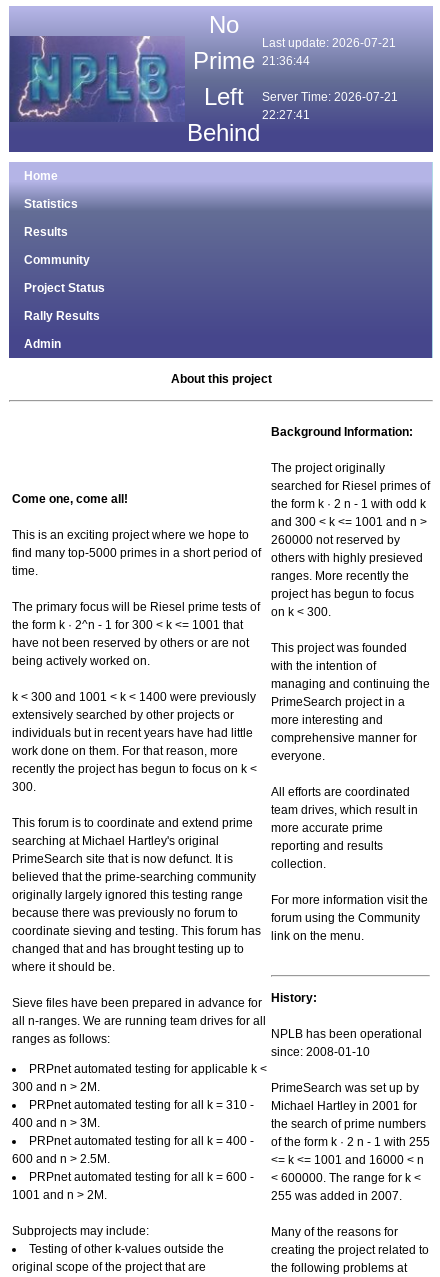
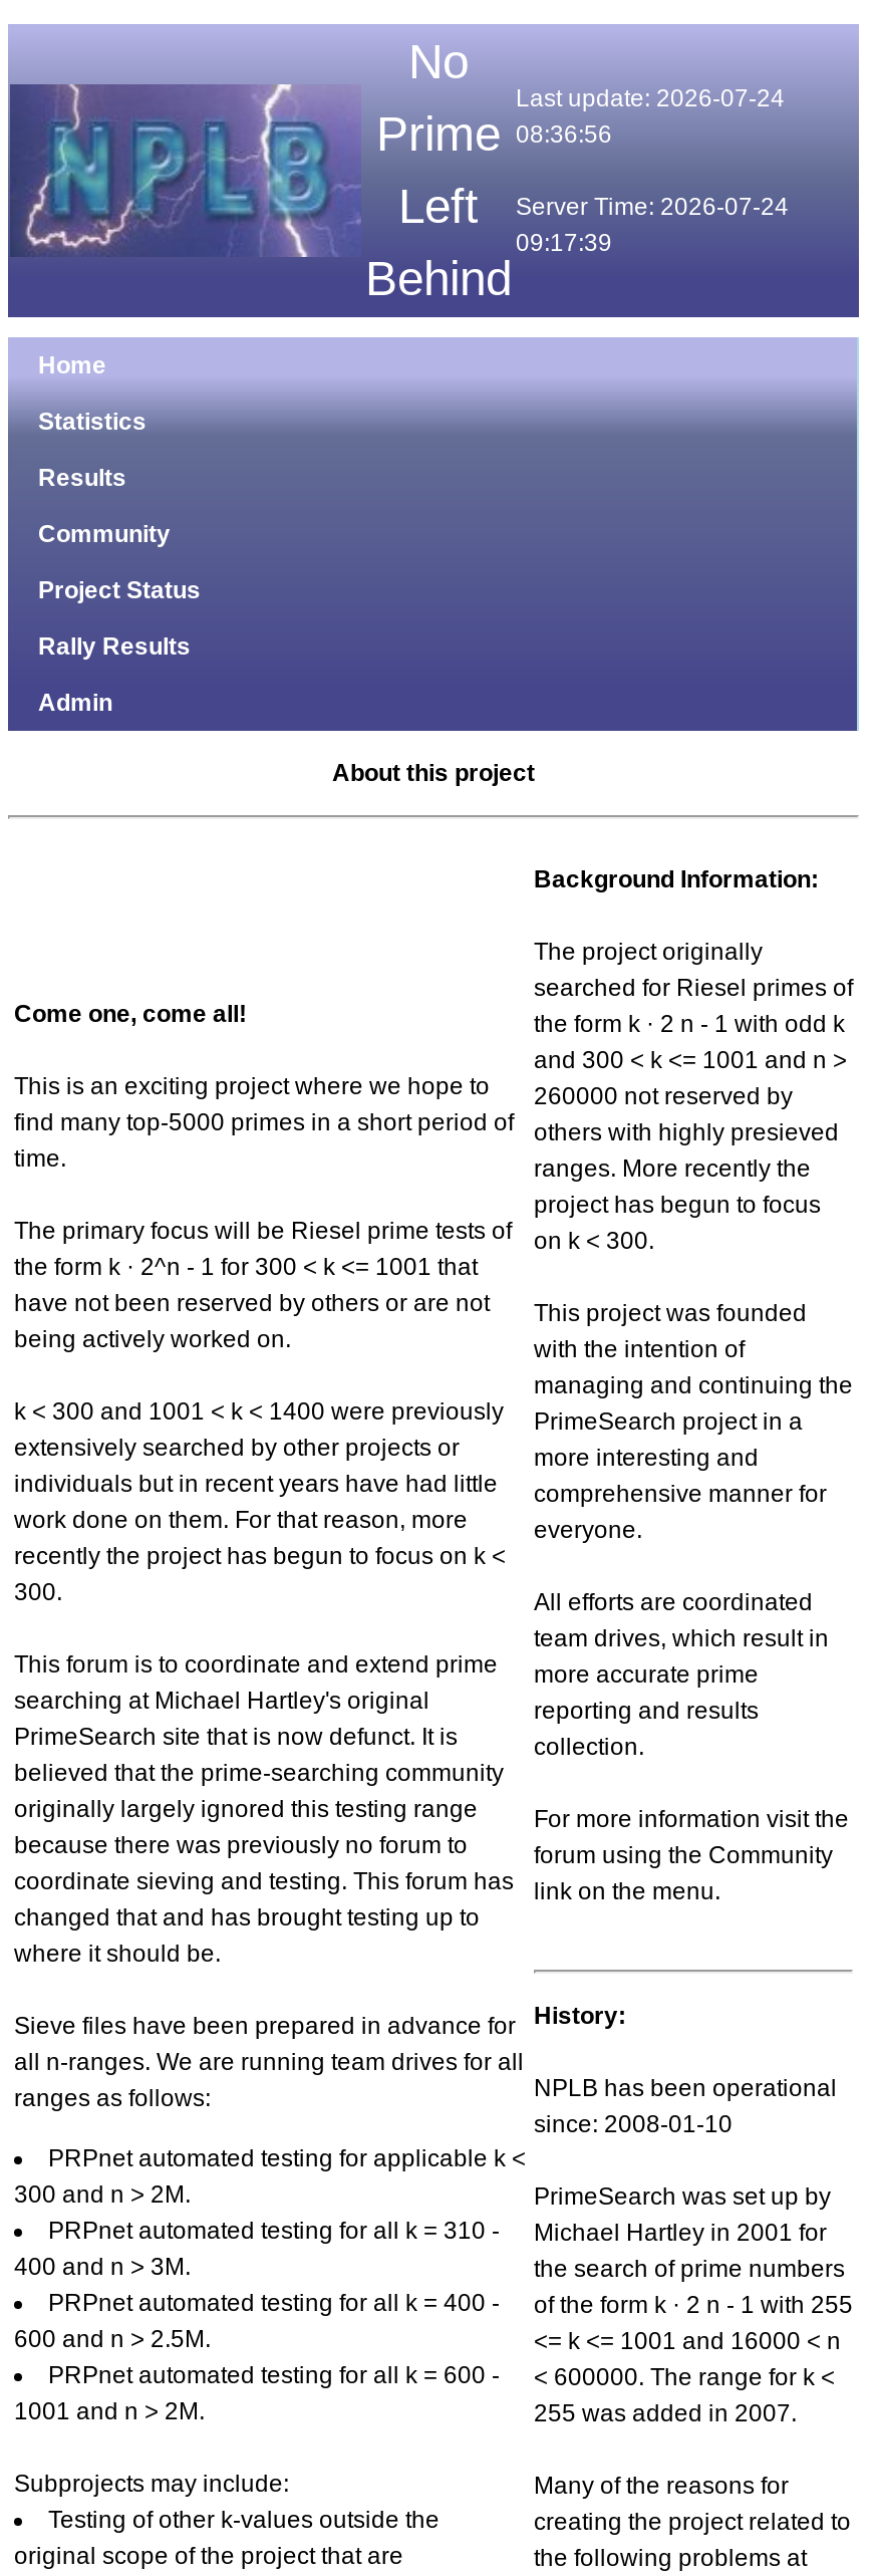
[262,36,396,50] Last update: 2026-07-21 -> [516,84,785,112] Last update: 2026-07-24
[192,47,310,74] Prime 21:36:44 -> [376,106,612,161] Prime 08:36:56
[203,83,398,110] Left Server Time: 2026-07-21 -> [398,179,789,233] Left Server Time: 2026-07-24
[262,108,310,122] 22:27:41 -> [516,229,612,257] 09:17:39

